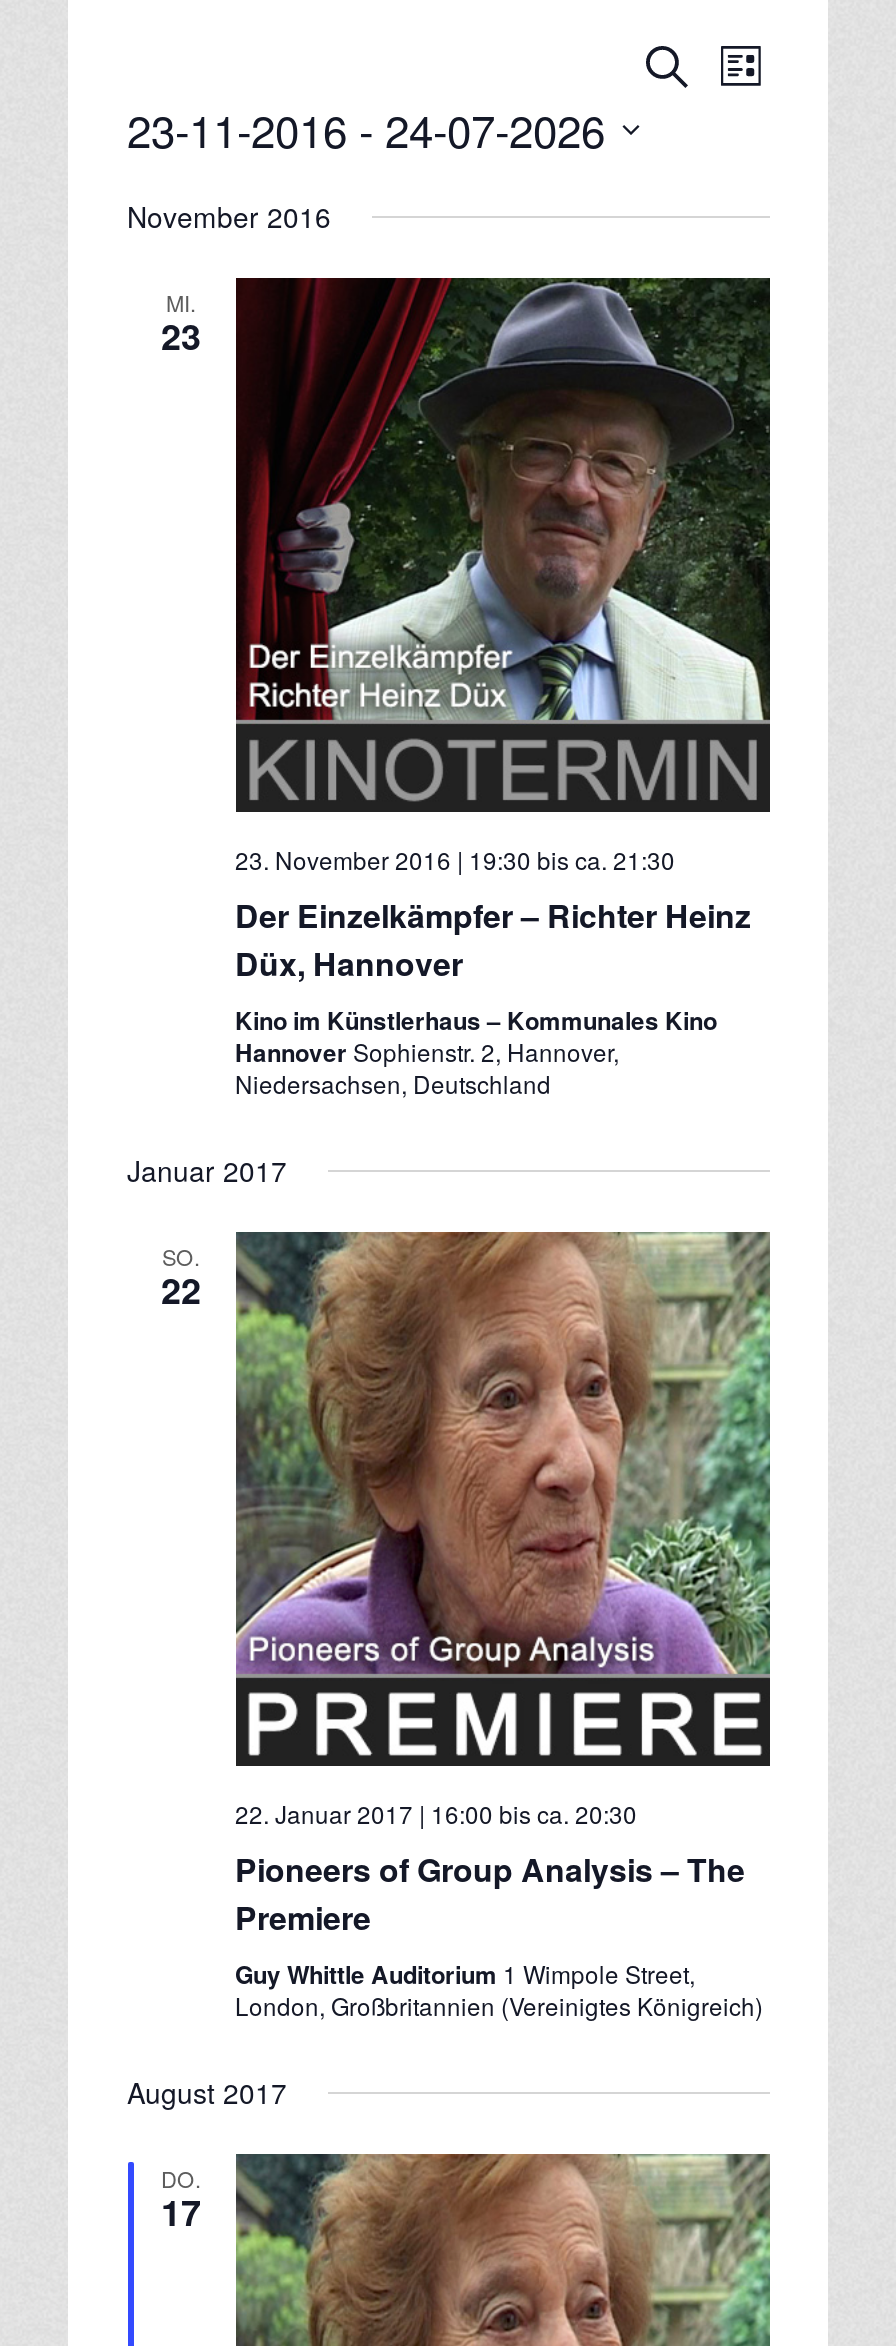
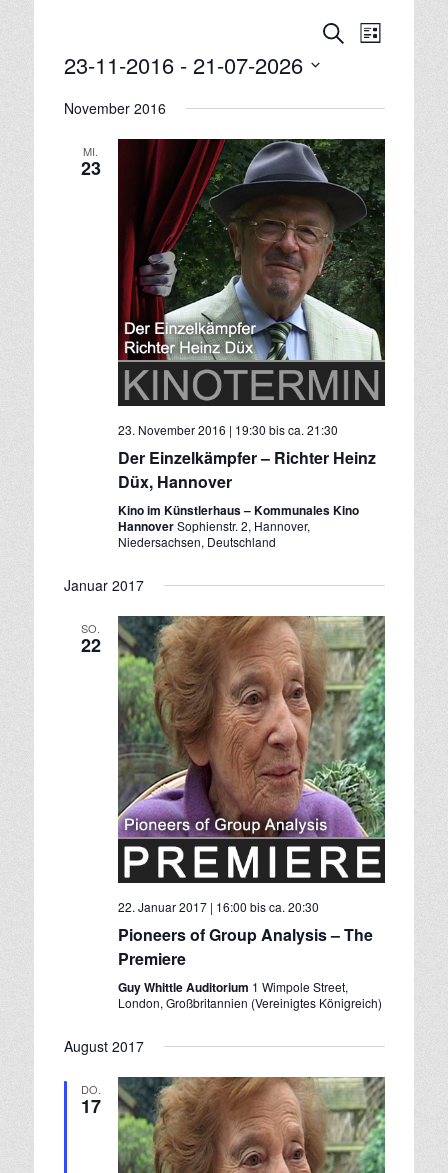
[127,98,605,160] 23-11-2016 - 24-07-2026 -> [63,49,302,80] 23-11-2016 - 21-07-2026

